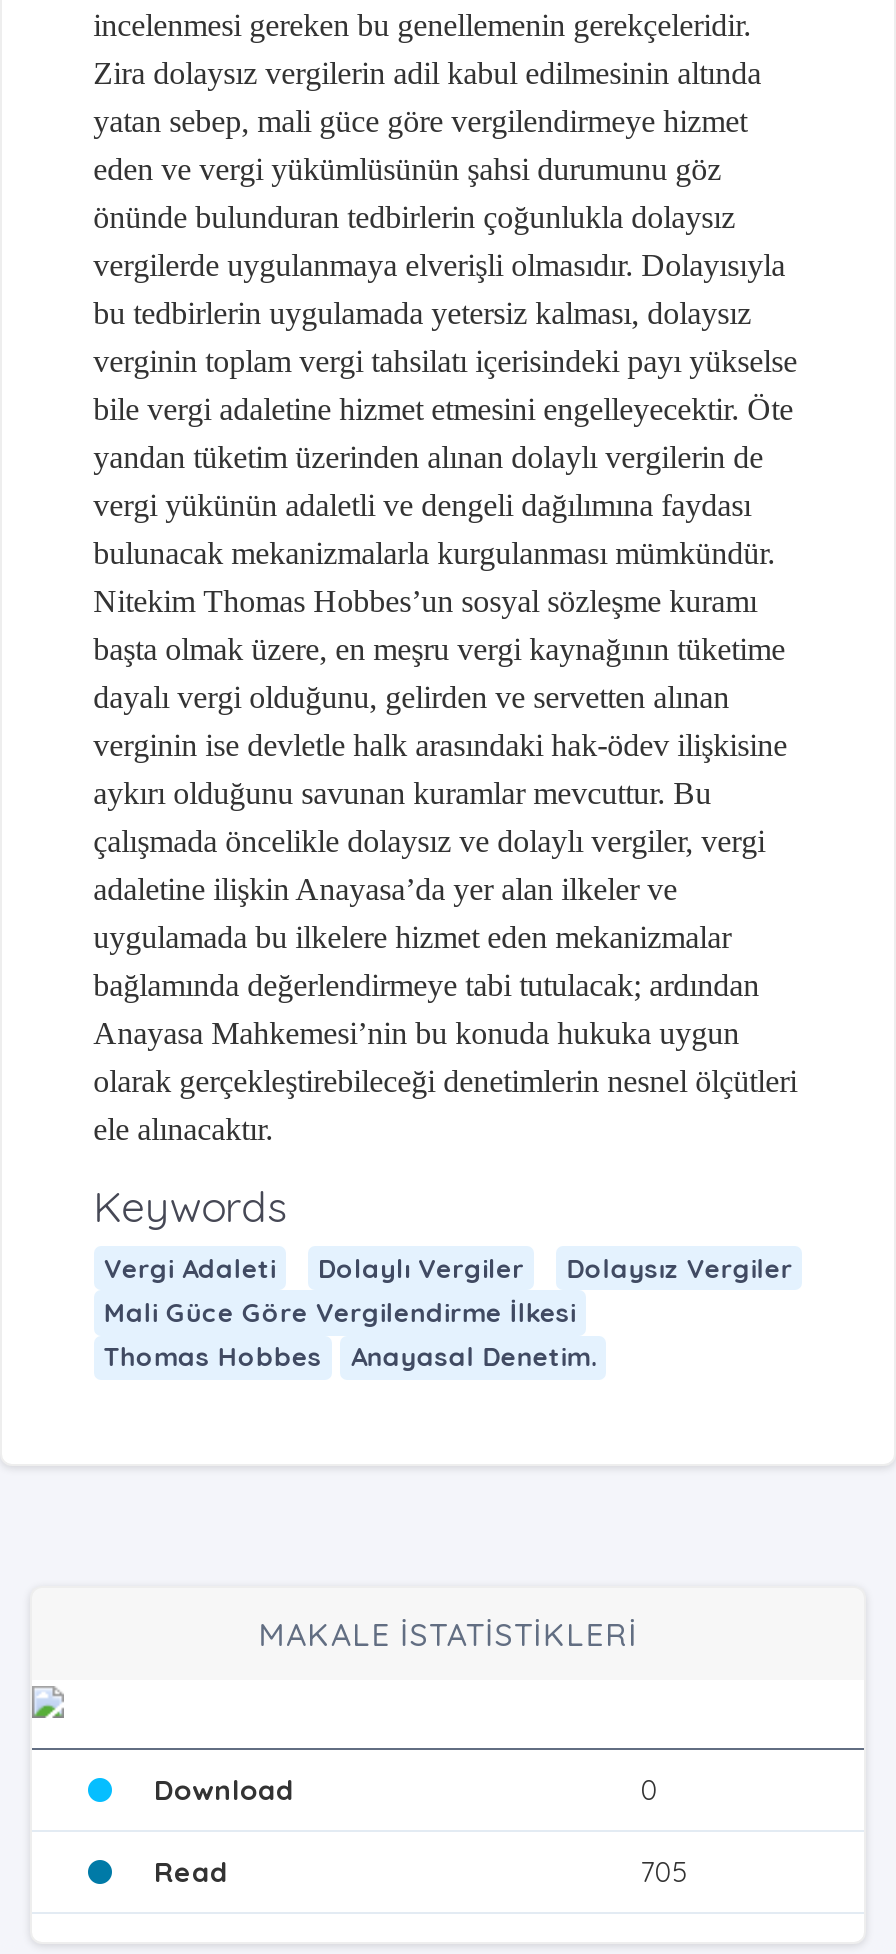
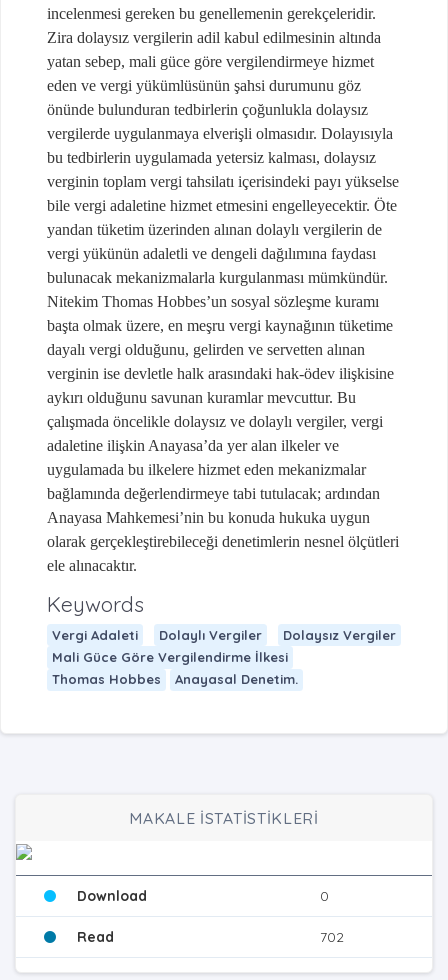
[640,1853,688,1889] 705 -> [320,928,344,946] 702

